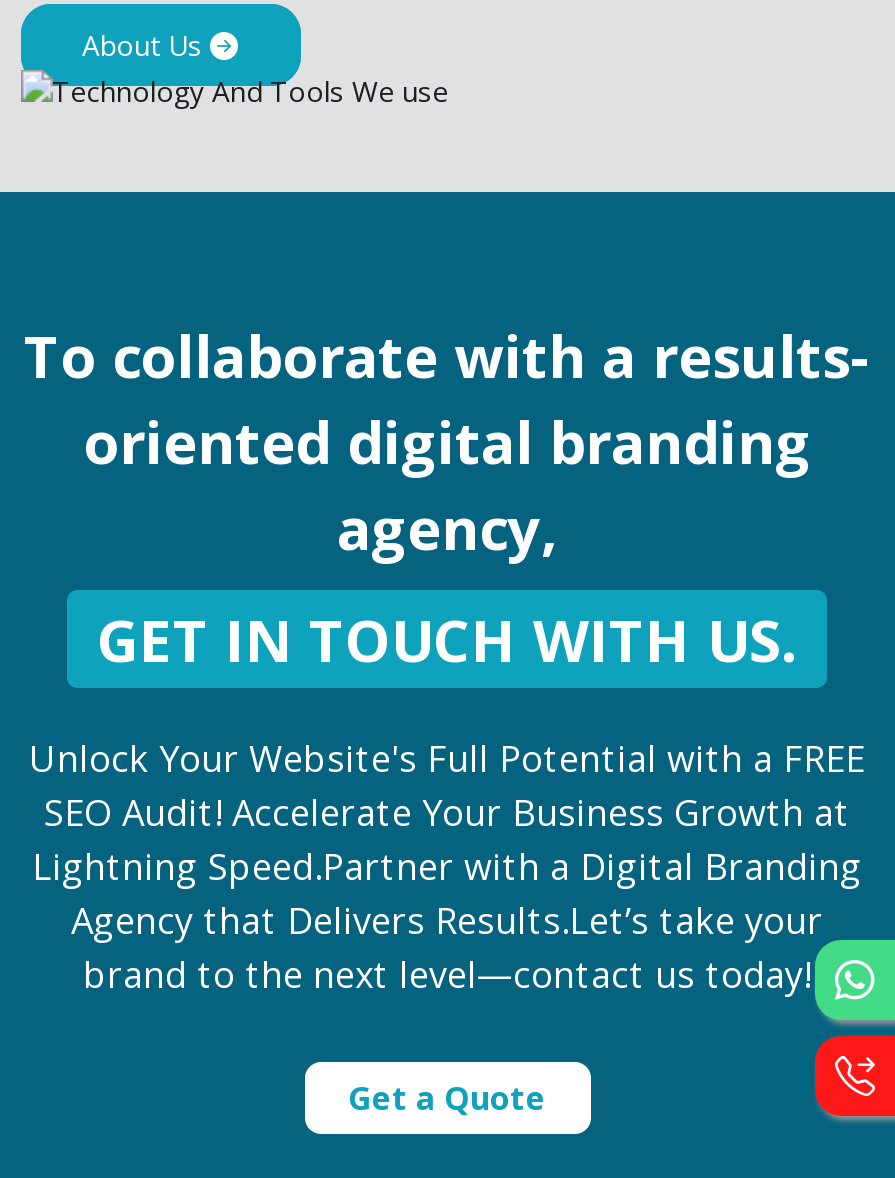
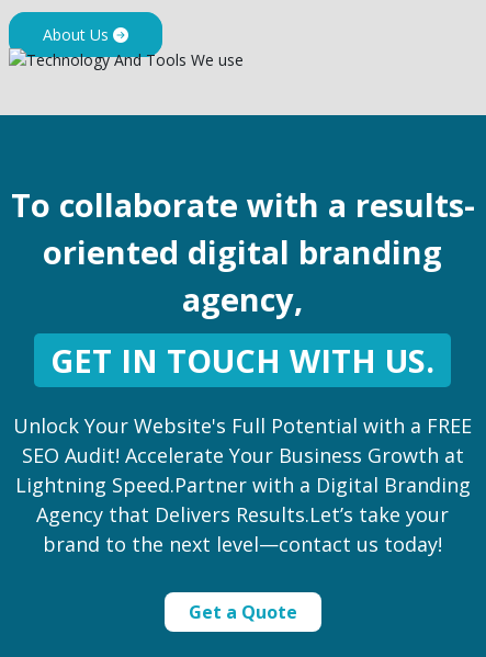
[813,938,889,1124] [image] -> none

